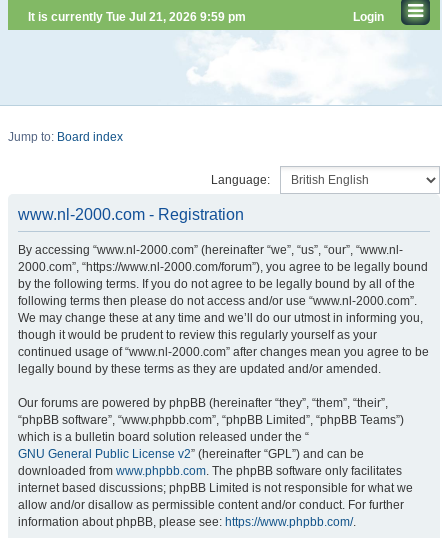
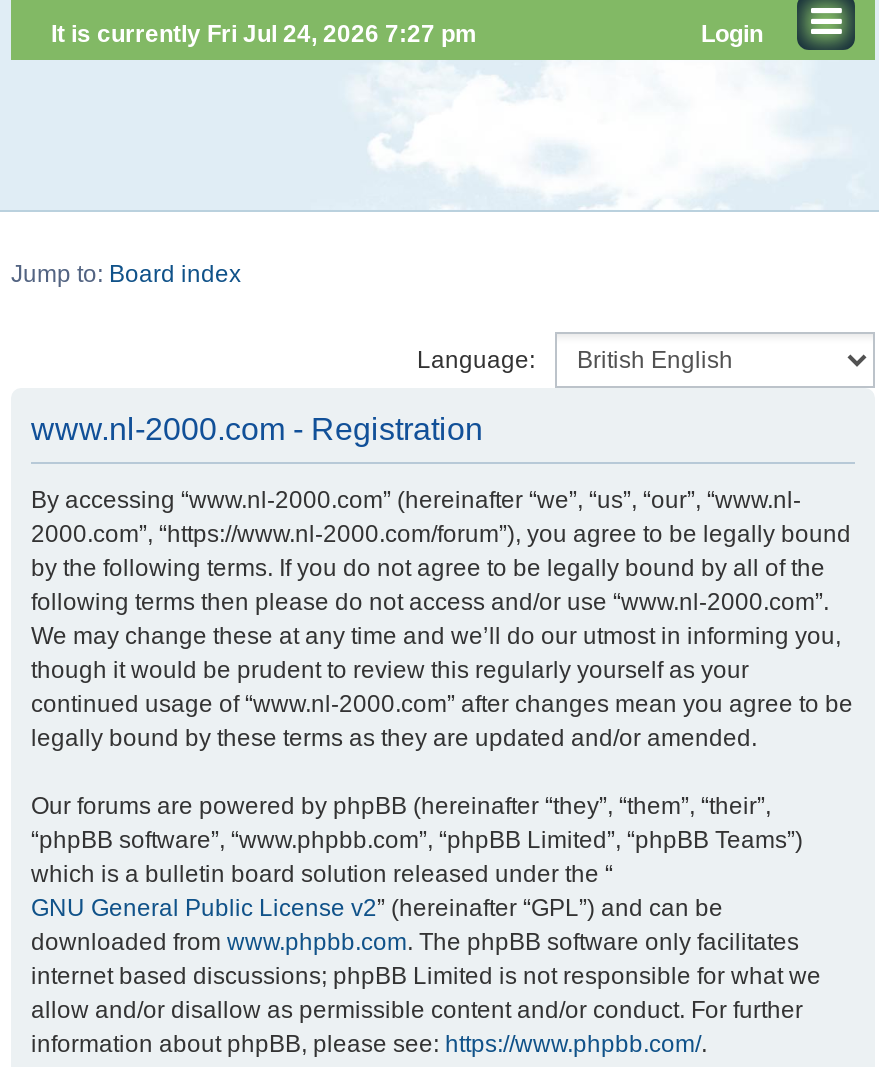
[28,10,246,24] It is currently Tue Jul 21, 2026 9:59 pm -> [51,20,477,48] It is currently Fri Jul 24, 2026 7:27 pm

